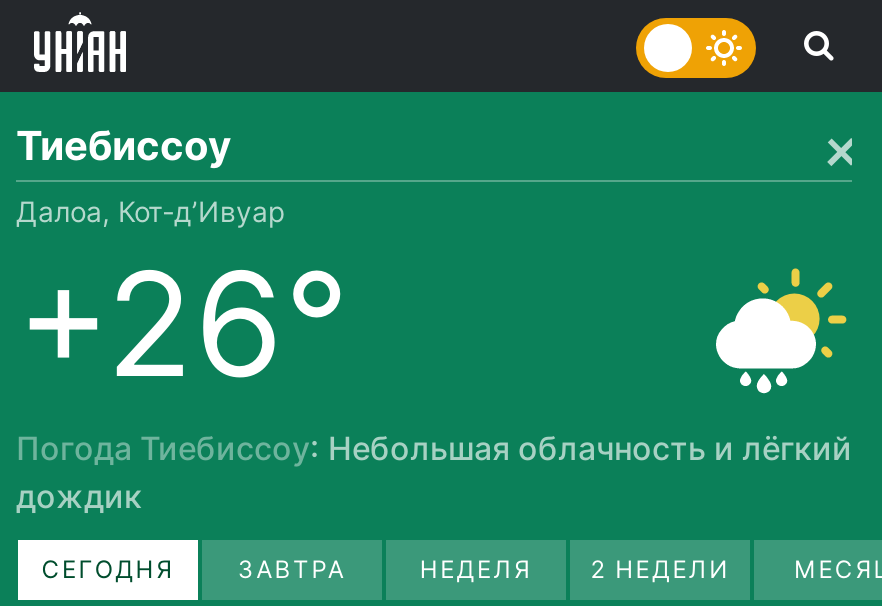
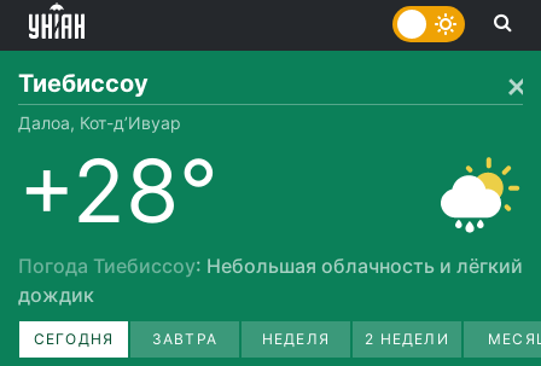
[16,236,350,410] +26° -> [18,138,219,243] +28°

